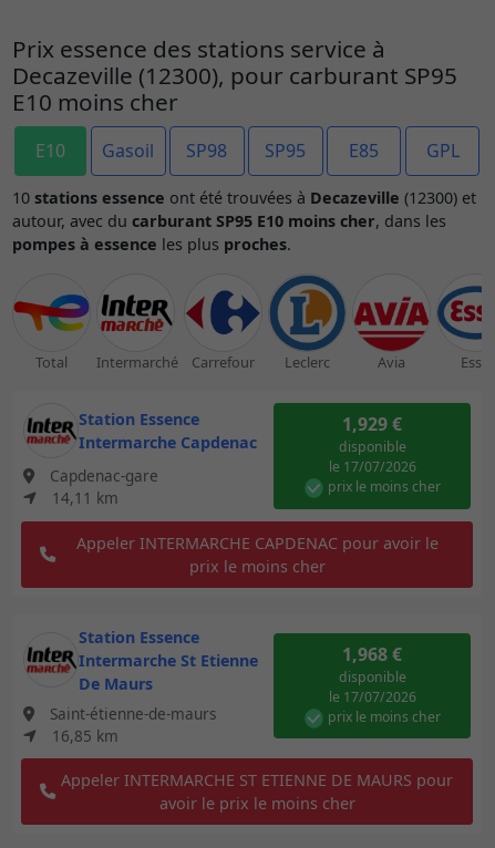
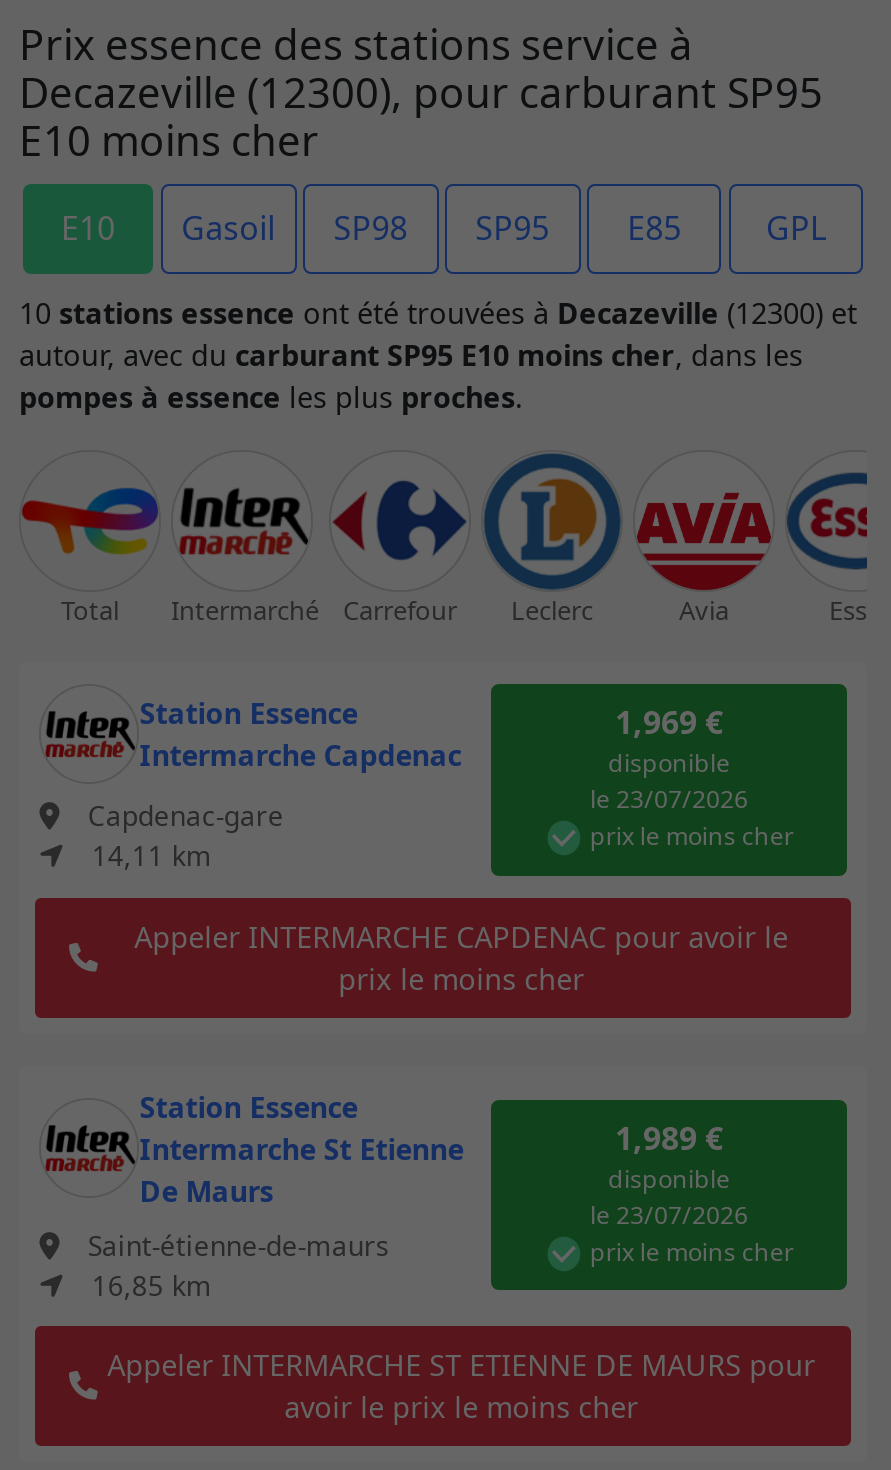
[342,412,402,437] 1,929 € -> [615,701,723,745] 1,969 €
[328,458,416,477] le 17/07/2026 -> [590,783,748,817] le 23/07/2026
[342,642,402,667] 1,968 € -> [615,1116,723,1160] 1,989 €
[328,688,416,706] le 17/07/2026 -> [590,1198,748,1232] le 23/07/2026

